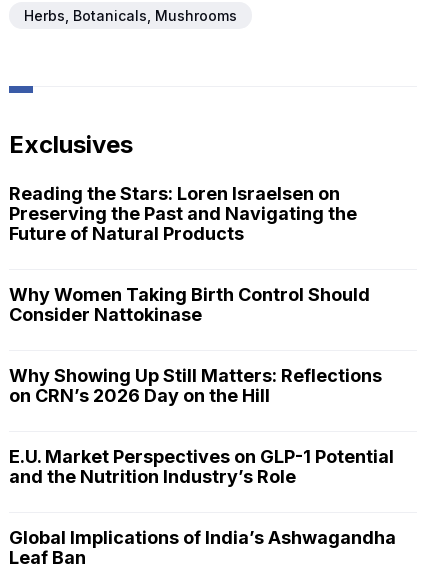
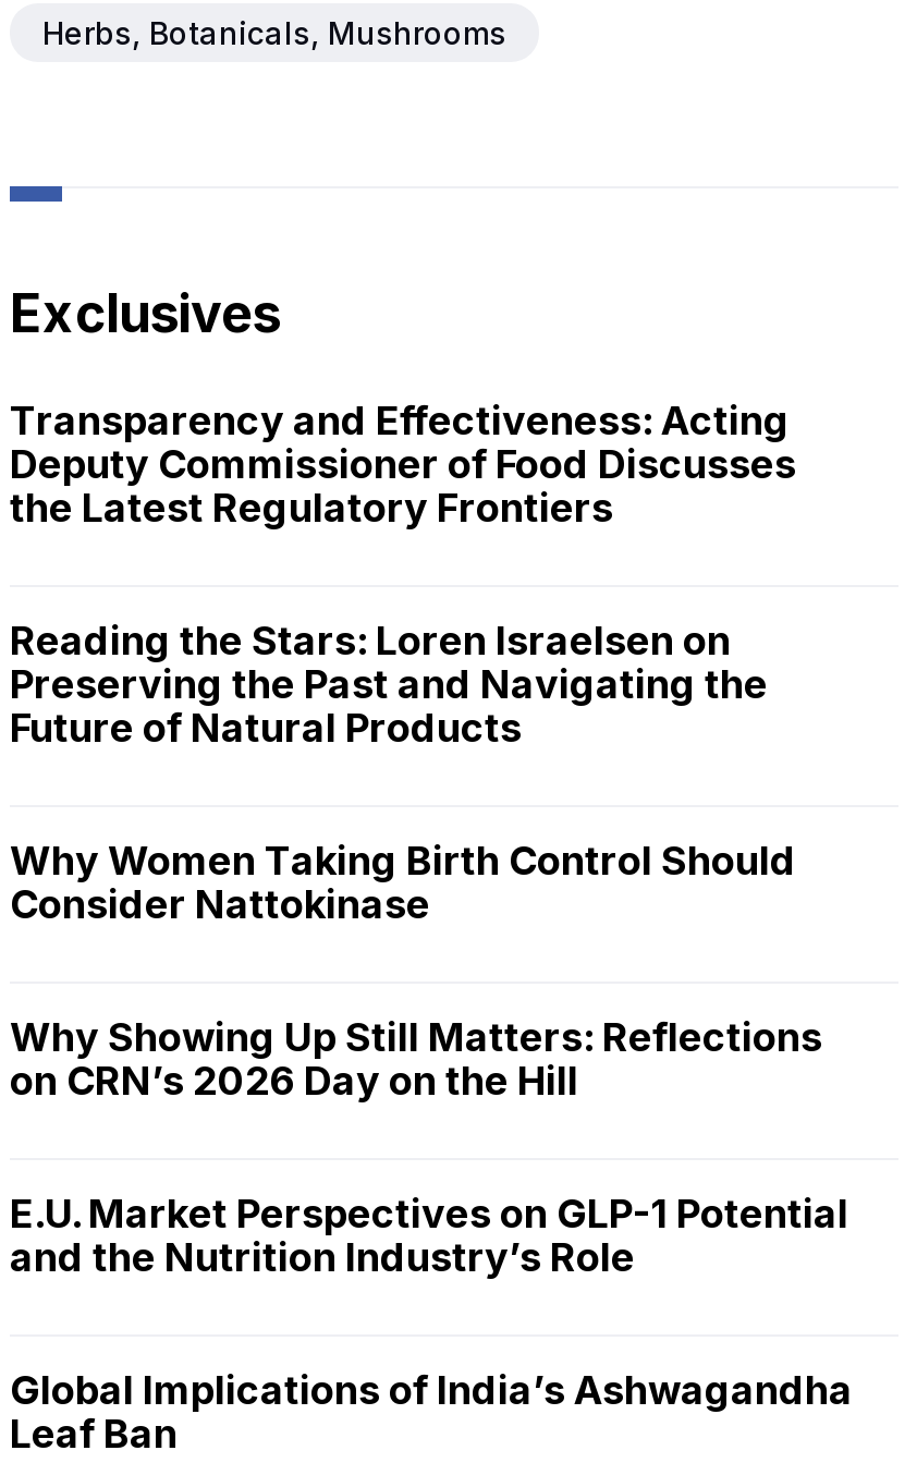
none -> [10,397,796,530] Transparency and Effectiveness: Acting | Deputy Commissioner of Food Discusses | the Latest Regulatory Frontiers

